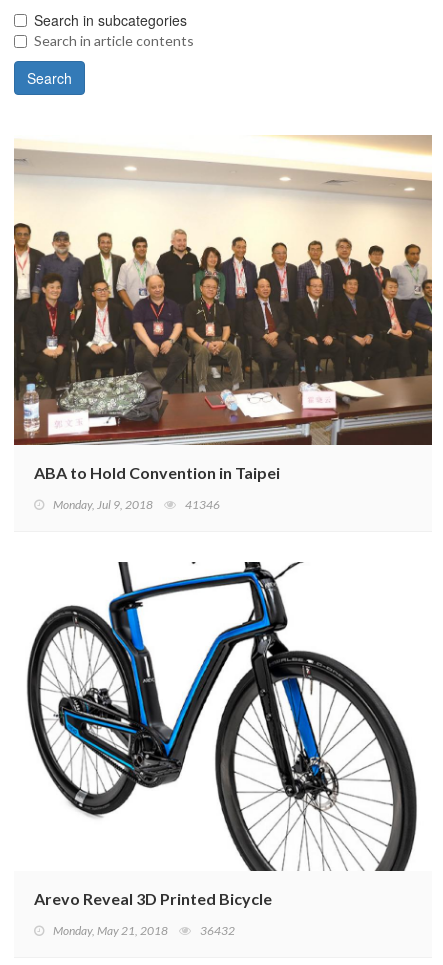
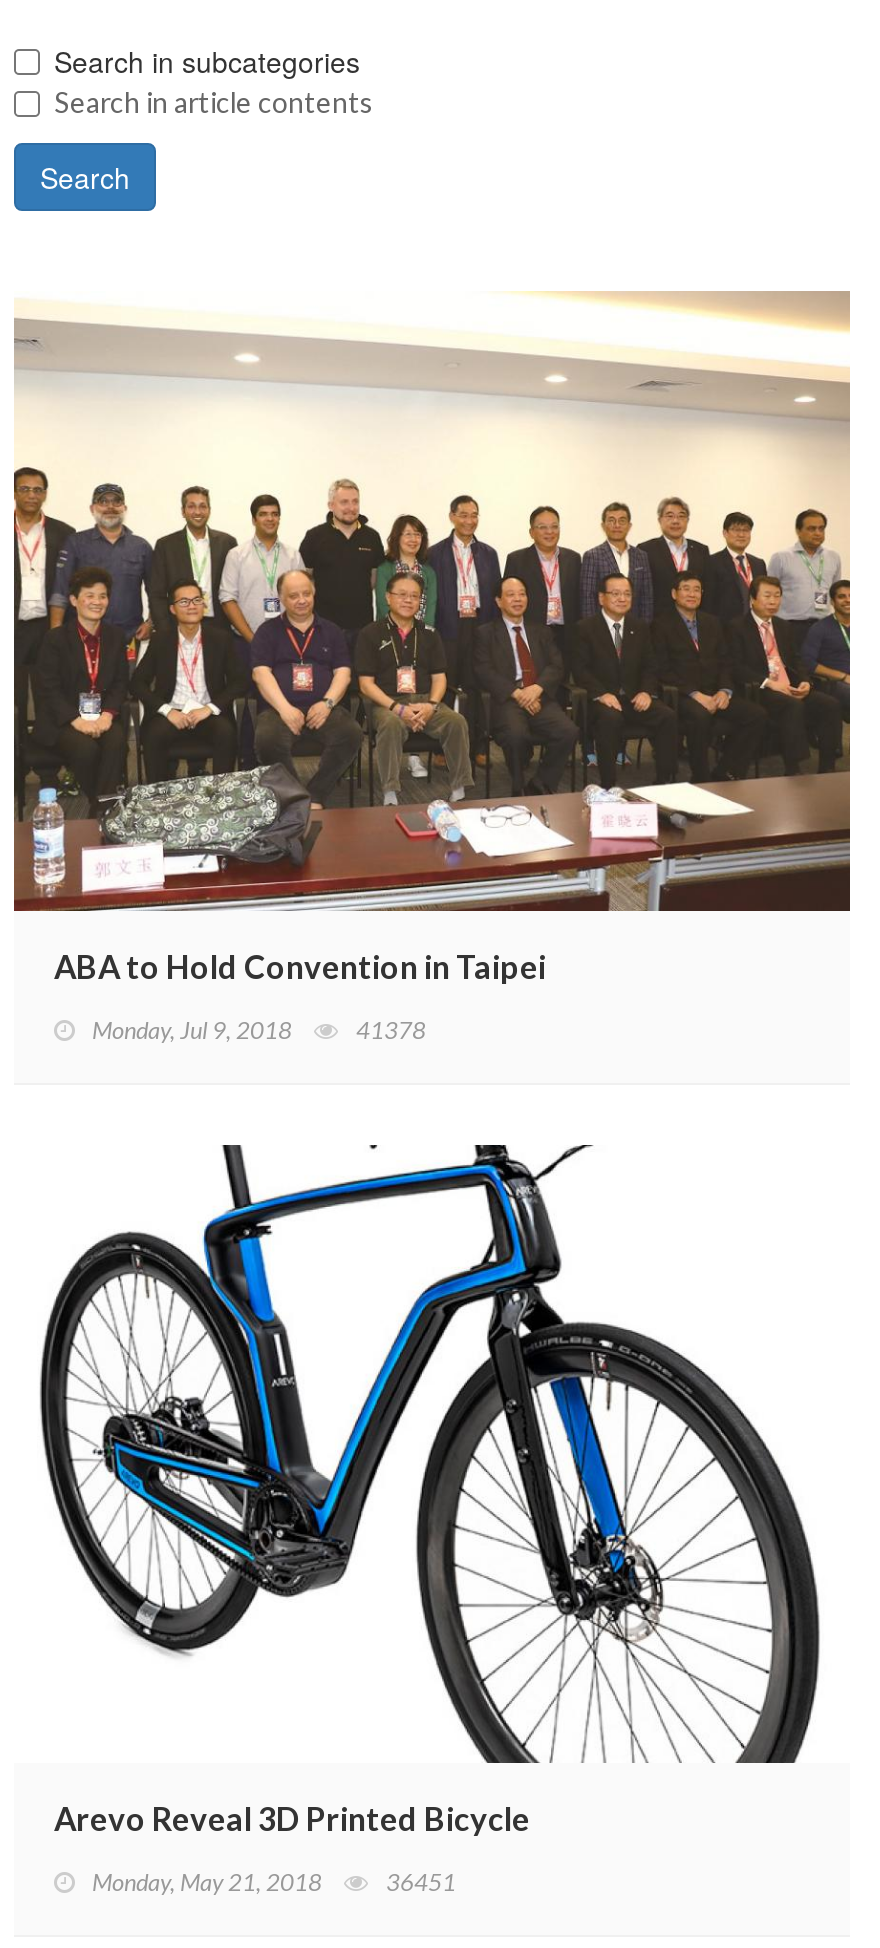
[185,497,220,512] 41346 -> [356,1015,426,1045] 41378
[200,923,235,938] 36432 -> [386,1868,456,1898] 36451

